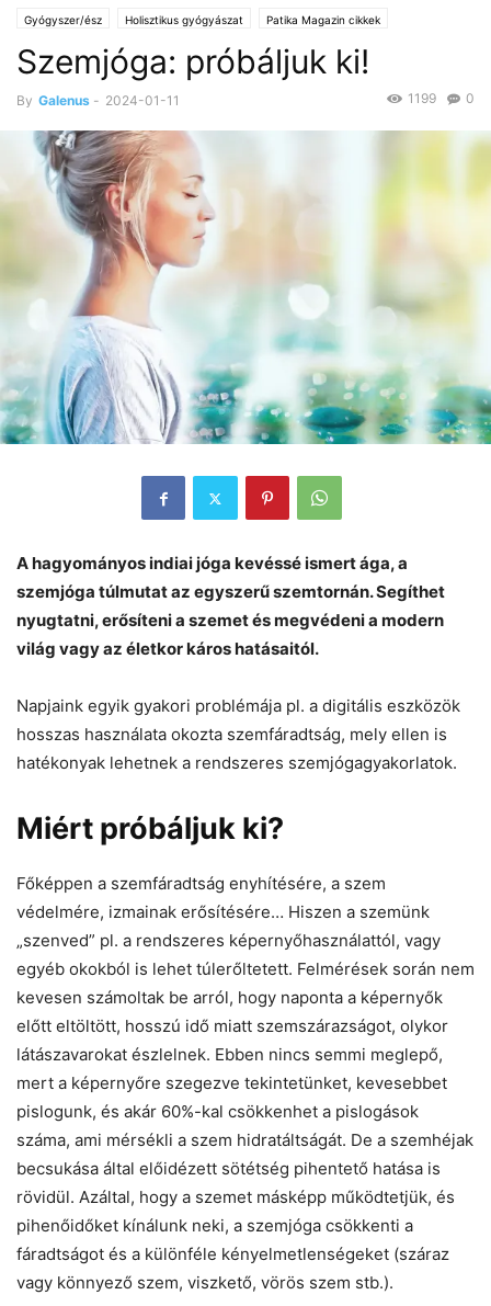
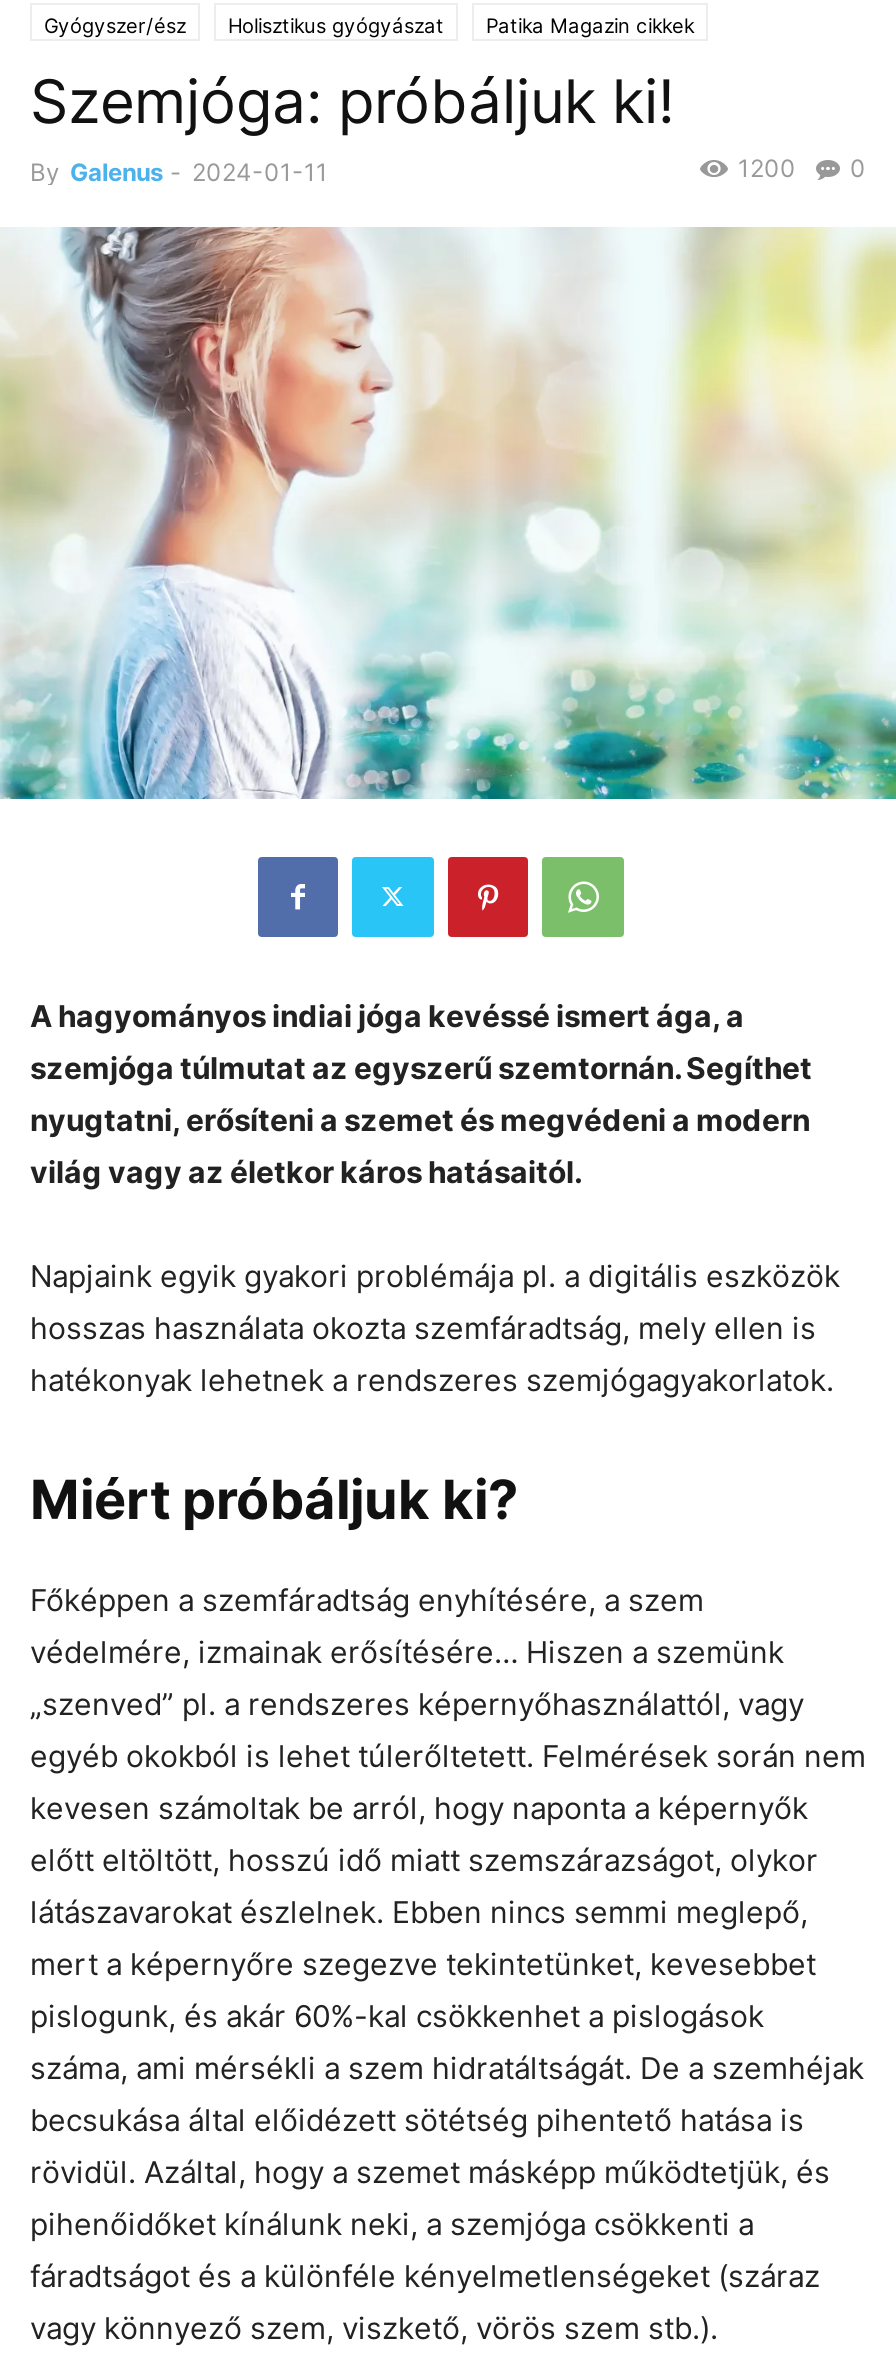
[408,90,475,106] 1199 0 -> [738,153,866,183] 1200 0

